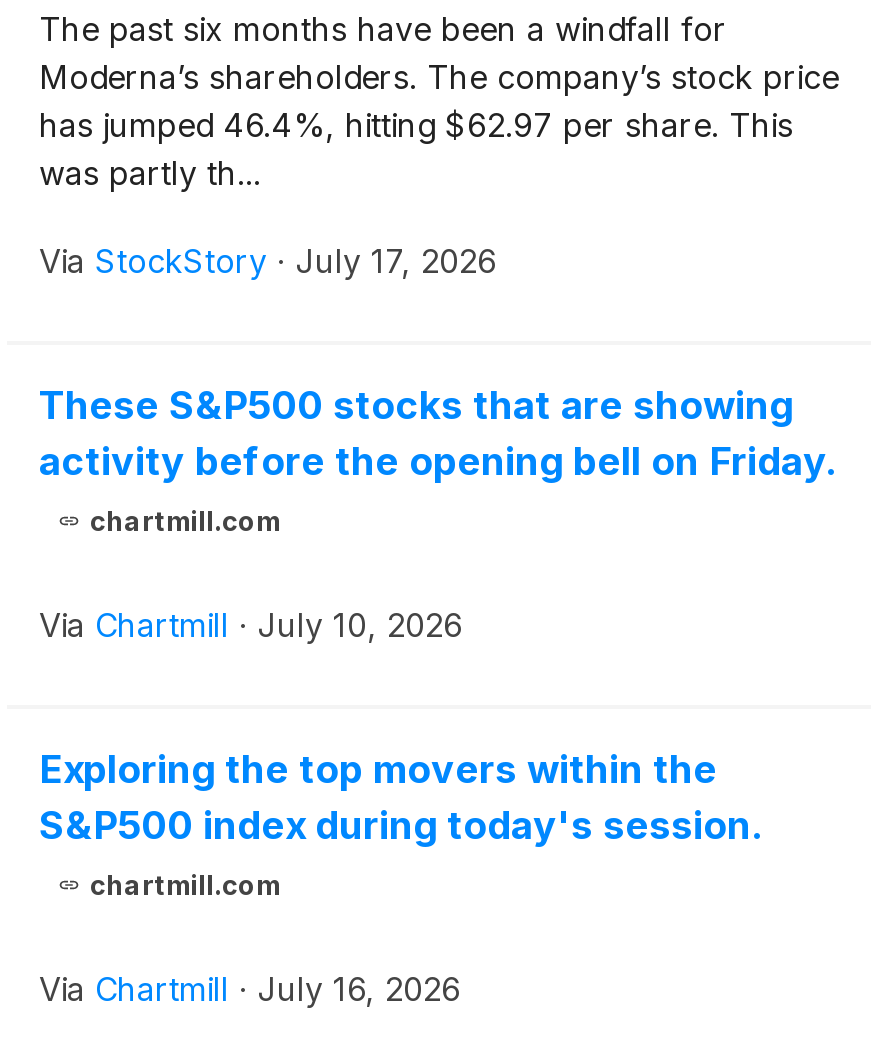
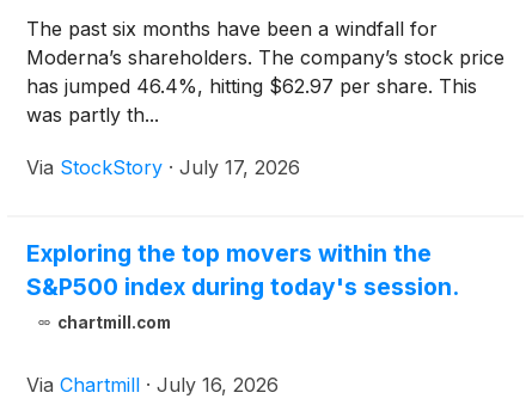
[39,382,837,646] These S&P500 stocks that are showing | activity before the opening bell on Friday. | chartmill.com | Via Chartmill · July 10, 2026 -> none

